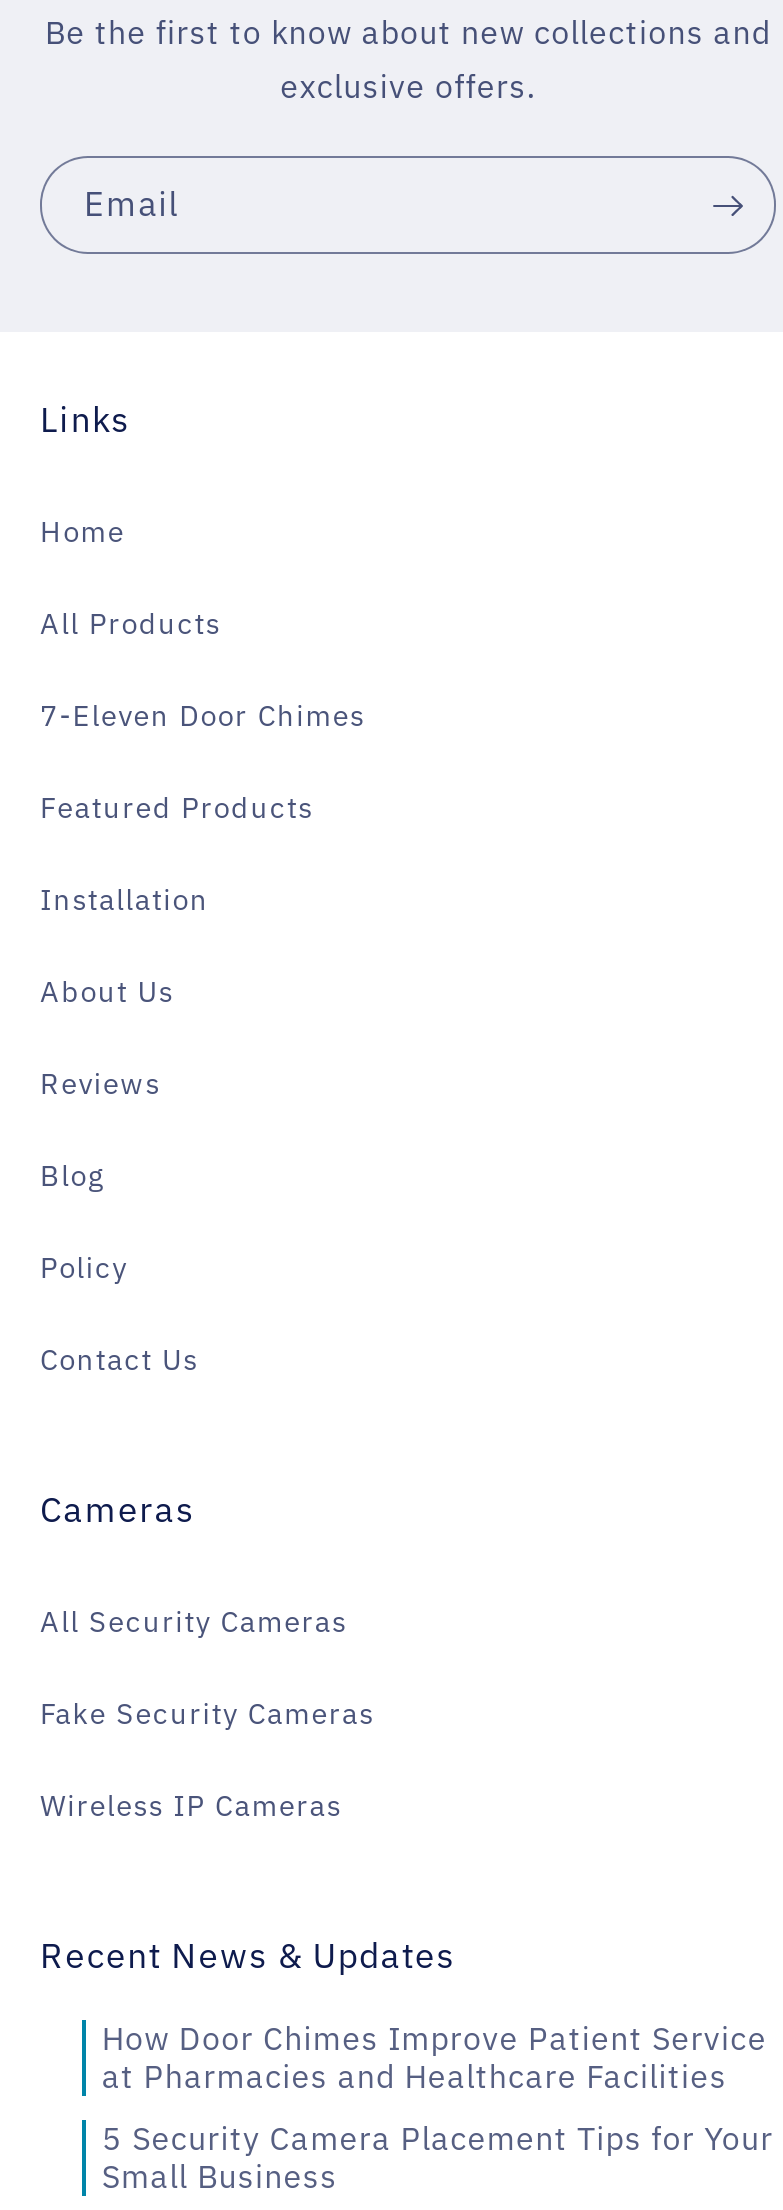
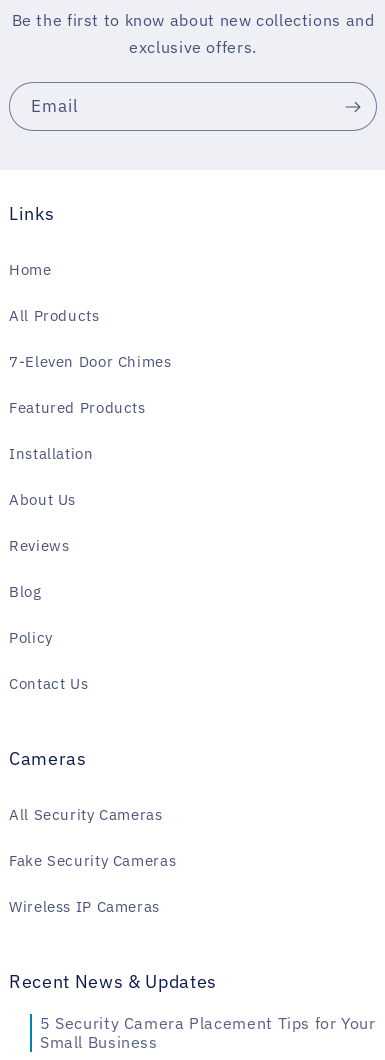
[102,2019,767,2097] How Door Chimes Improve Patient Service | at Pharmacies and Healthcare Facilities -> none

